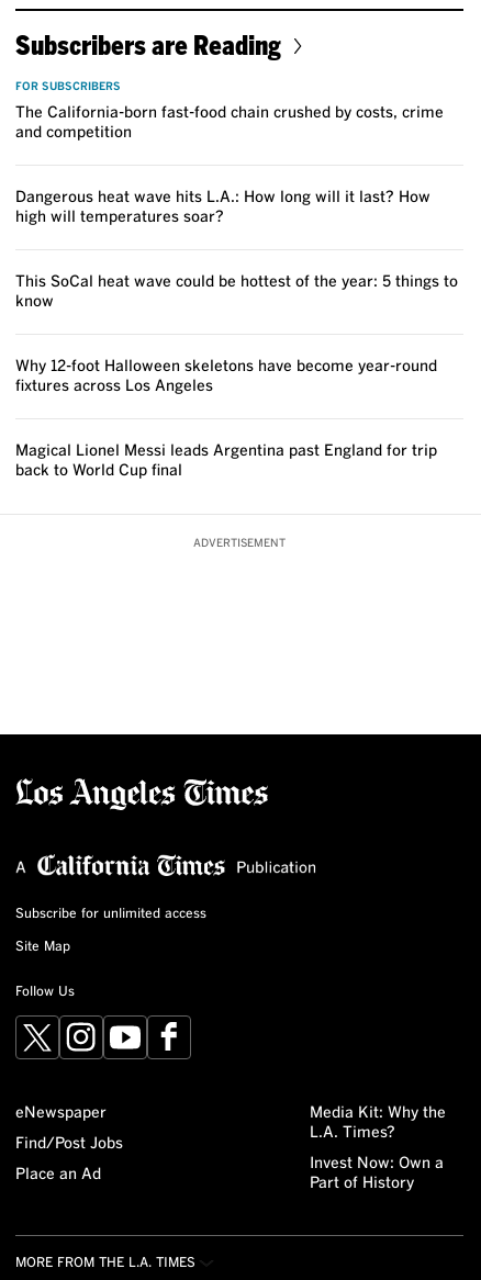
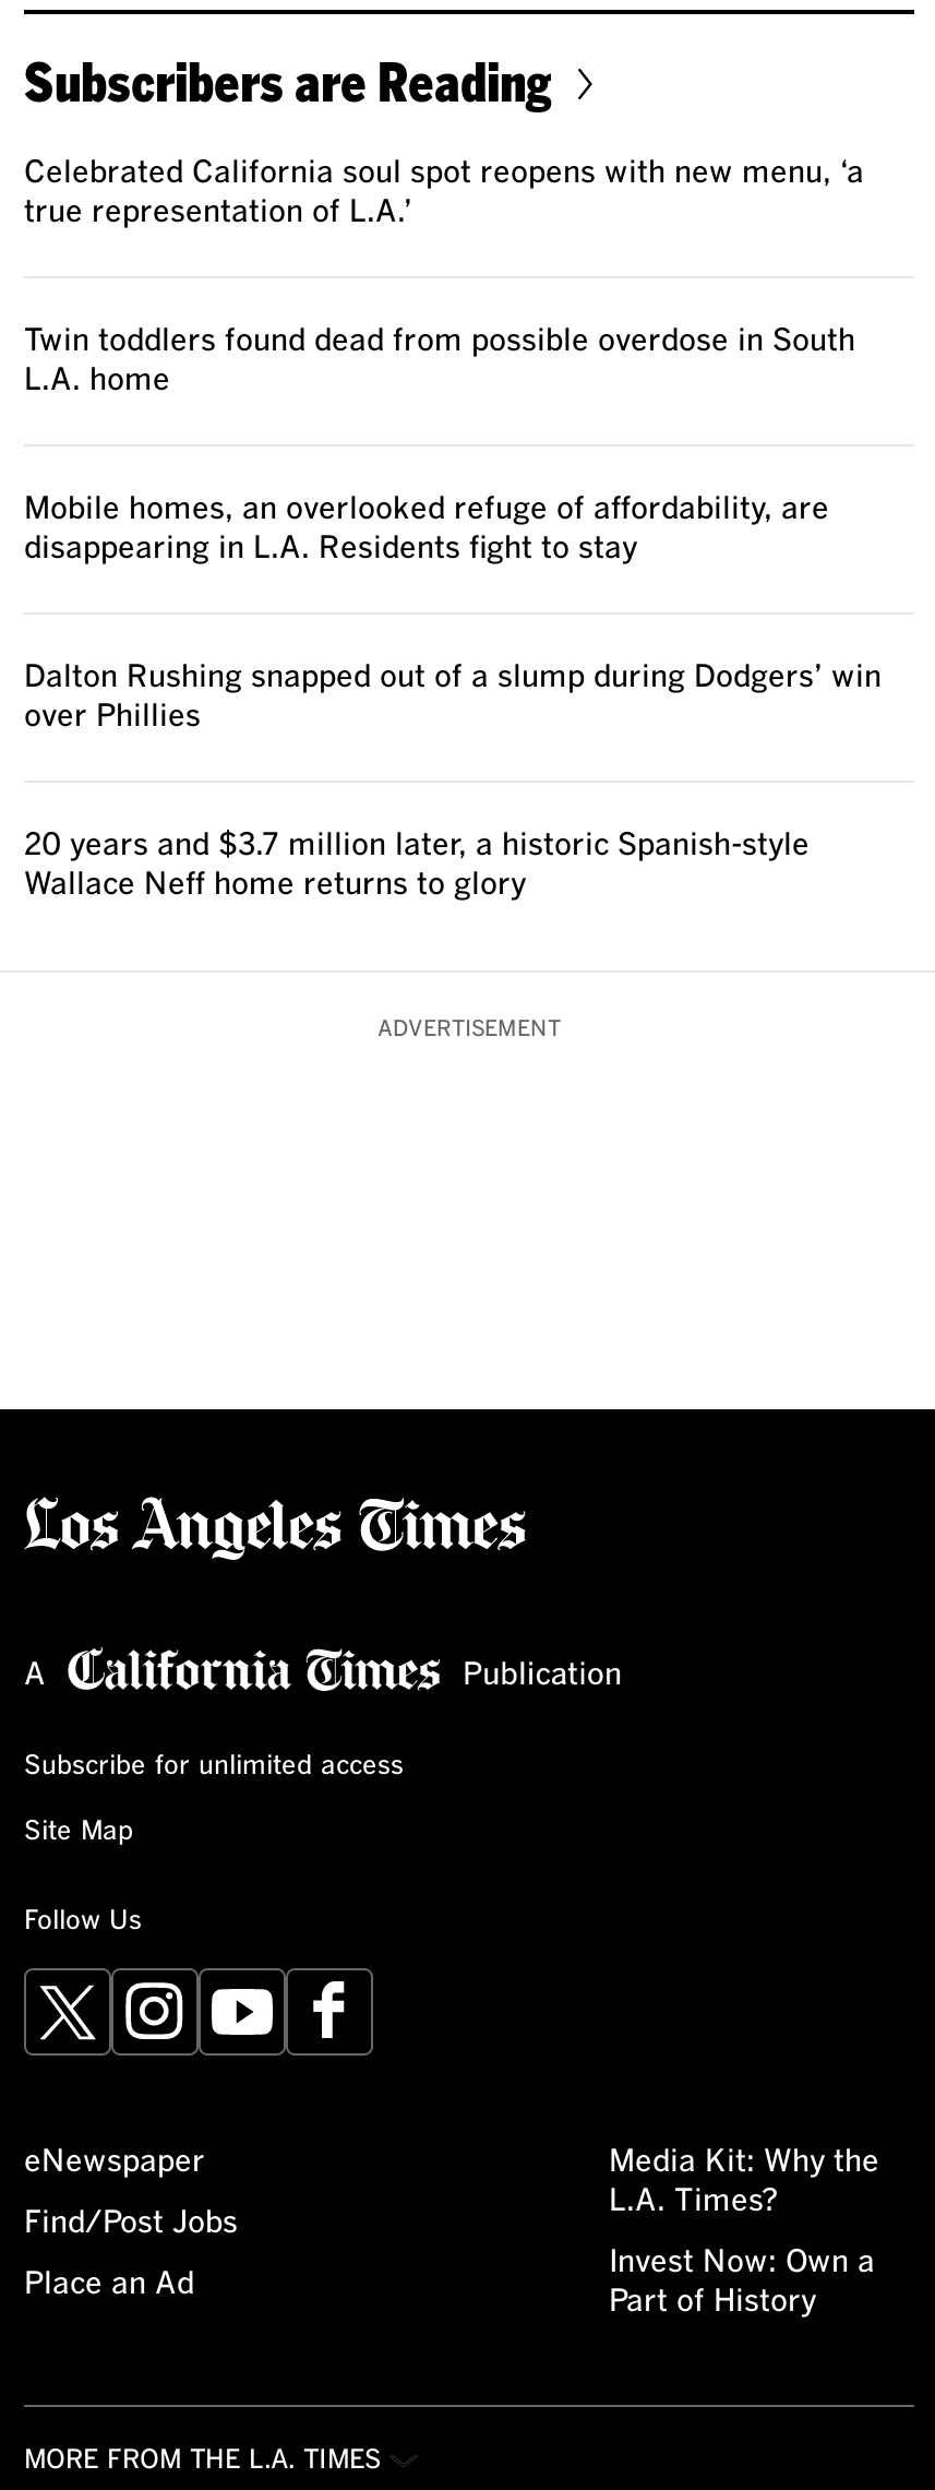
[15,81,444,141] FOR SUBSCRIBERS | The California-born fast-food chain crushed by costs, crime | and competition -> [24,158,864,228] Celebrated California soul spot reopens with new menu, ‘a | true representation of L.A.’
[15,190,430,225] Dangerous heat wave hits L.A.: How long will it last? How | high will temperatures soar? -> [24,326,855,396] Twin toddlers found dead from possible overdose in South | L.A. home
[15,274,458,310] This SoCal heat wave could be hottest of the year: 5 things to | know -> [24,495,829,564] Mobile homes, an overlooked refuge of affordability, are | disappearing in L.A. Residents fight to stay
[15,359,437,394] Why 12-foot Halloween skeletons have become year-round | fixtures across Los Angeles -> [24,663,882,732] Dalton Rushing snapped out of a slump during Dodgers’ win | over Phillies
[15,443,437,479] Magical Lionel Messi leads Argentina past England for trip | back to World Cup final -> [24,831,810,901] 20 years and $3.7 million later, a historic Spanish-style | Wallace Neff home returns to glory

